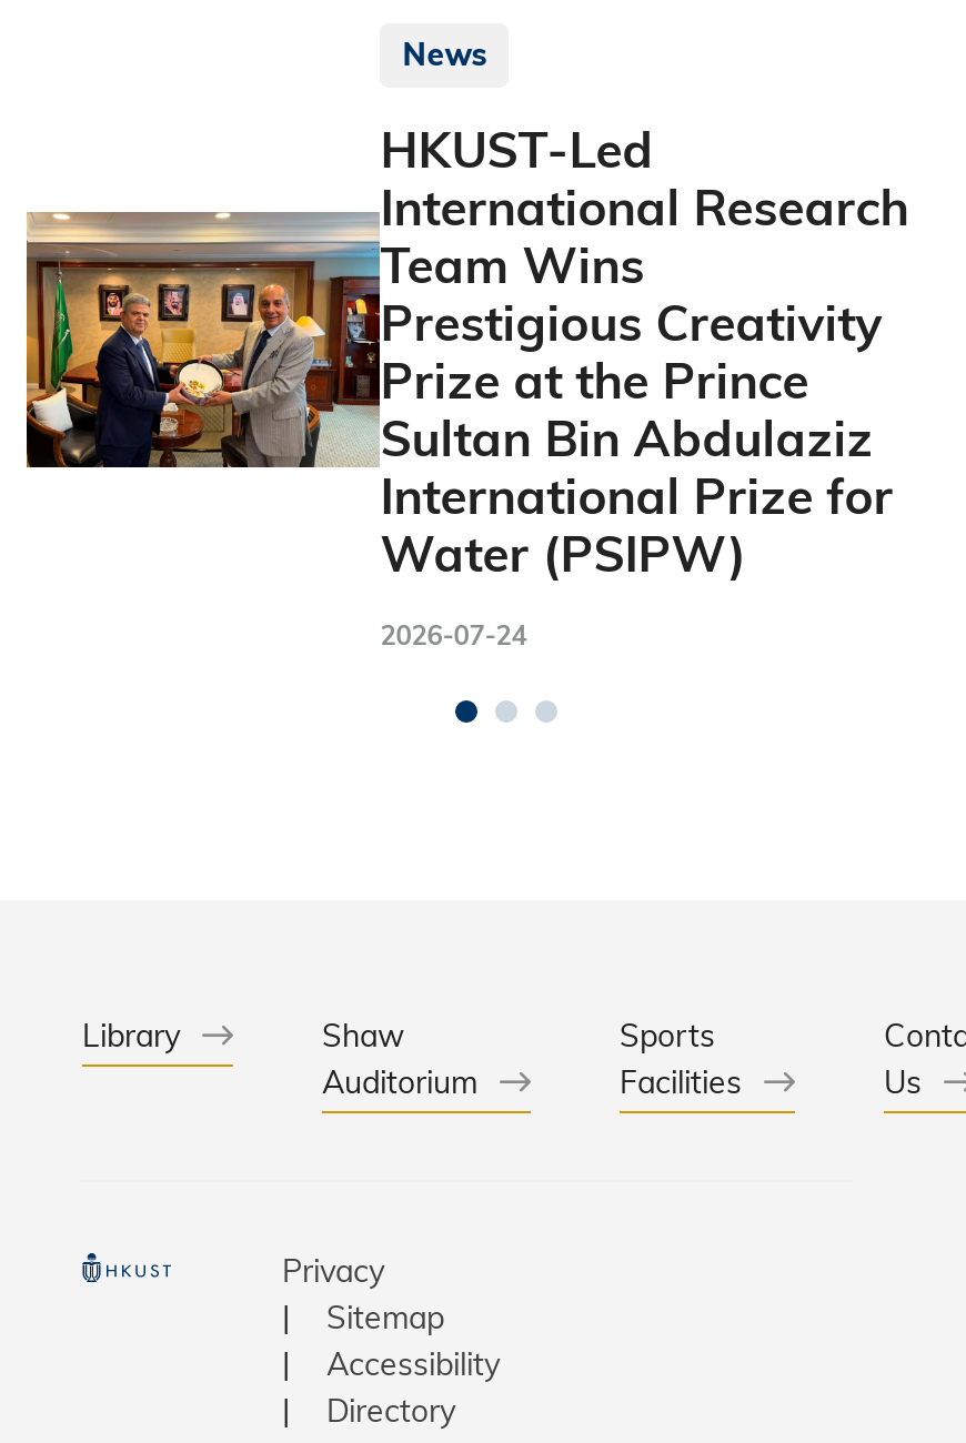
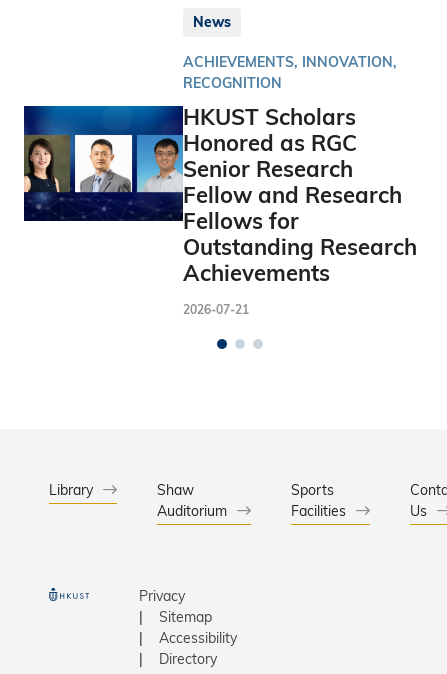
[24,119,909,585] [image] | HKUST-Led | International Research | Team Wins | Prestigious Creativity | Prize at the Prince | Sultan Bin Abdulaziz | International Prize for | Water (PSIPW) -> [23,53,417,287] [image] | ACHIEVEMENTS, INNOVATION, | RECOGNITION | HKUST Scholars | Honored as RGC | Senior Research | Fellow and Research | Fellows for | Outstanding Research | Achievements
[380,618,527,652] 2026-07-24 -> [183,302,249,317] 2026-07-21

